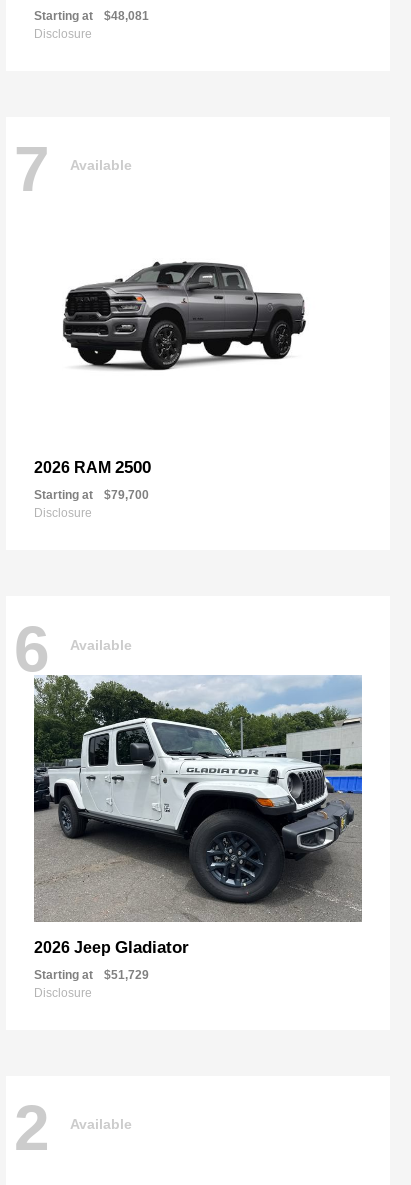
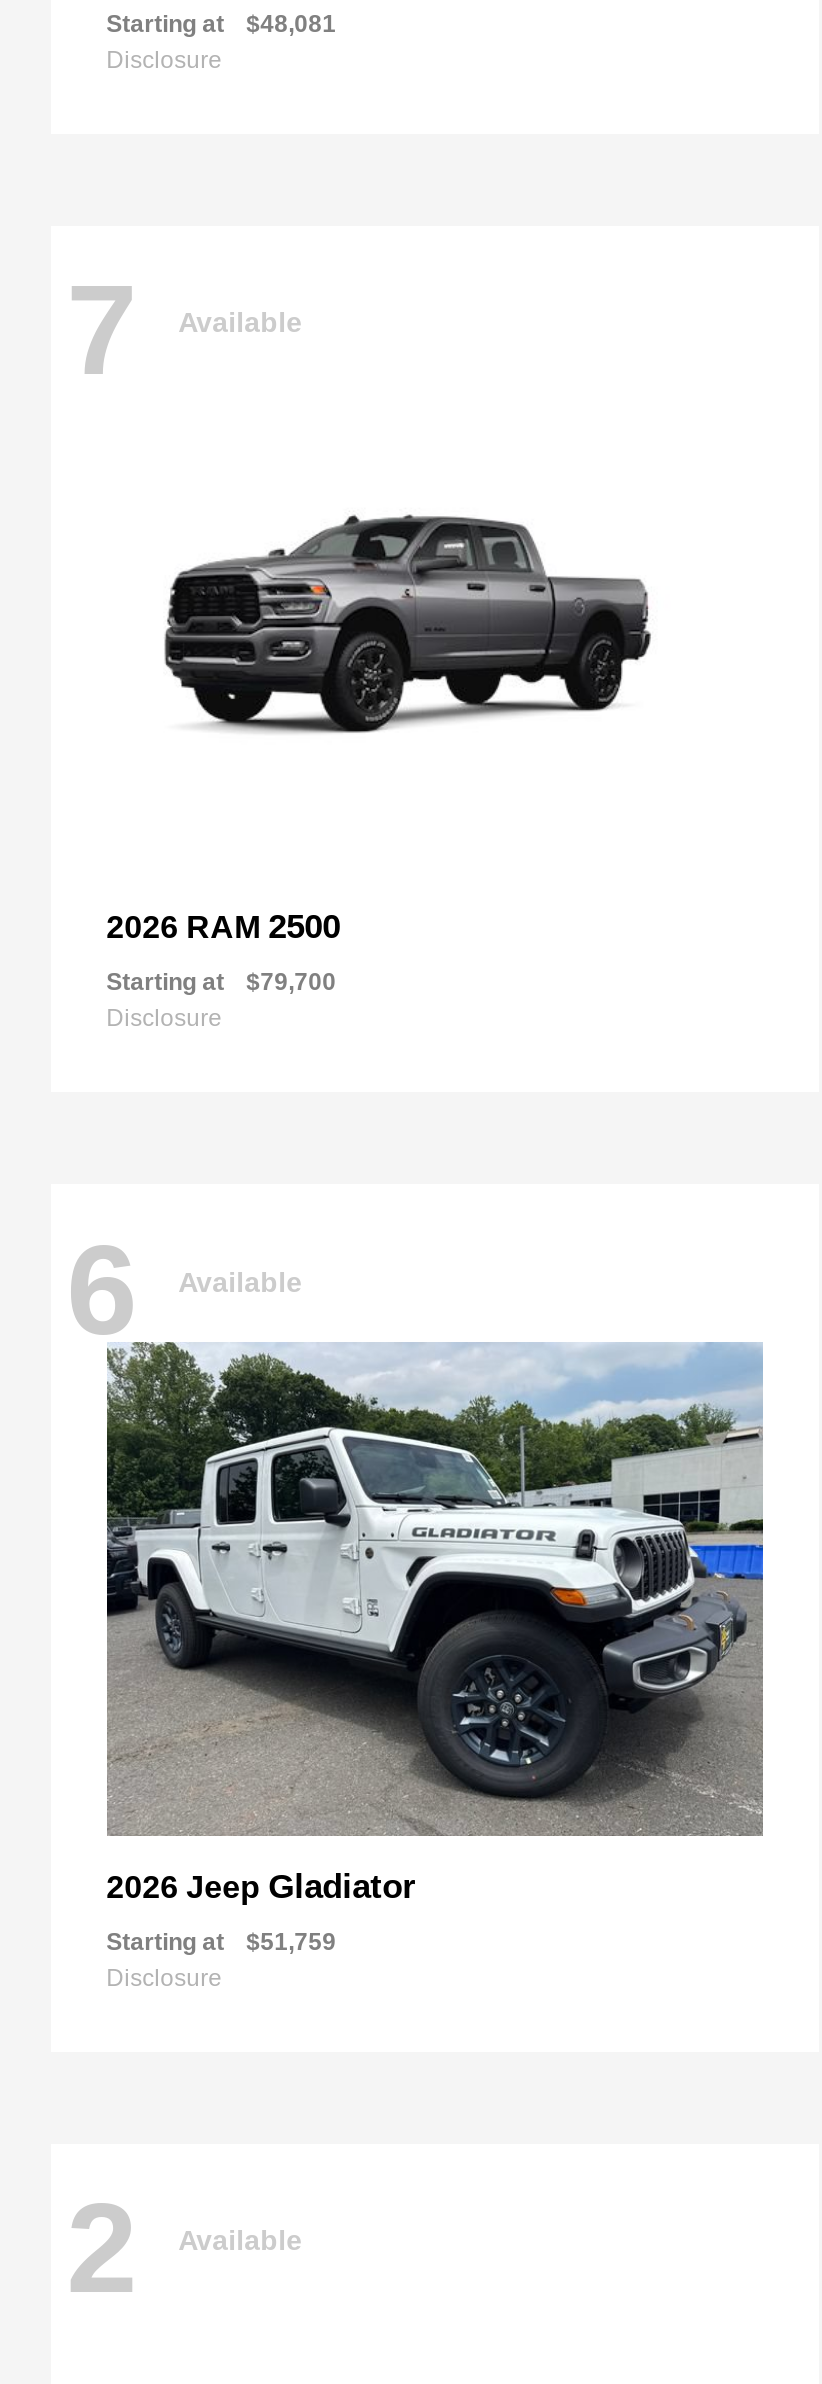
[34,968,149,982] Starting at $51,729 -> [106,1928,336,1956] Starting at $51,759

